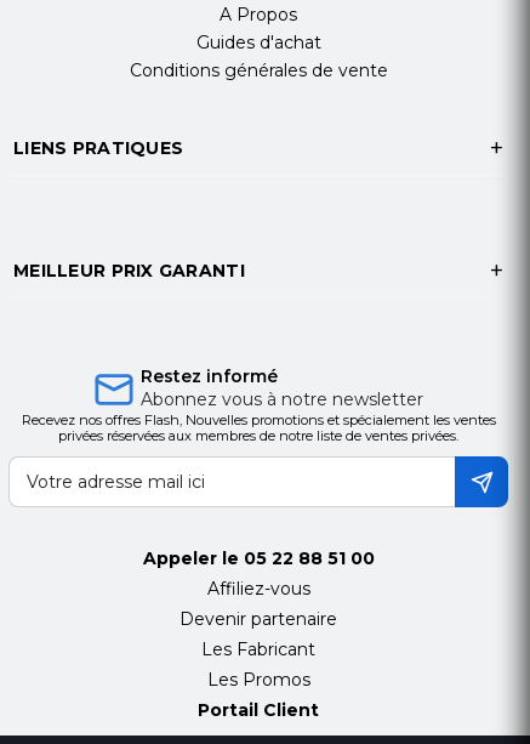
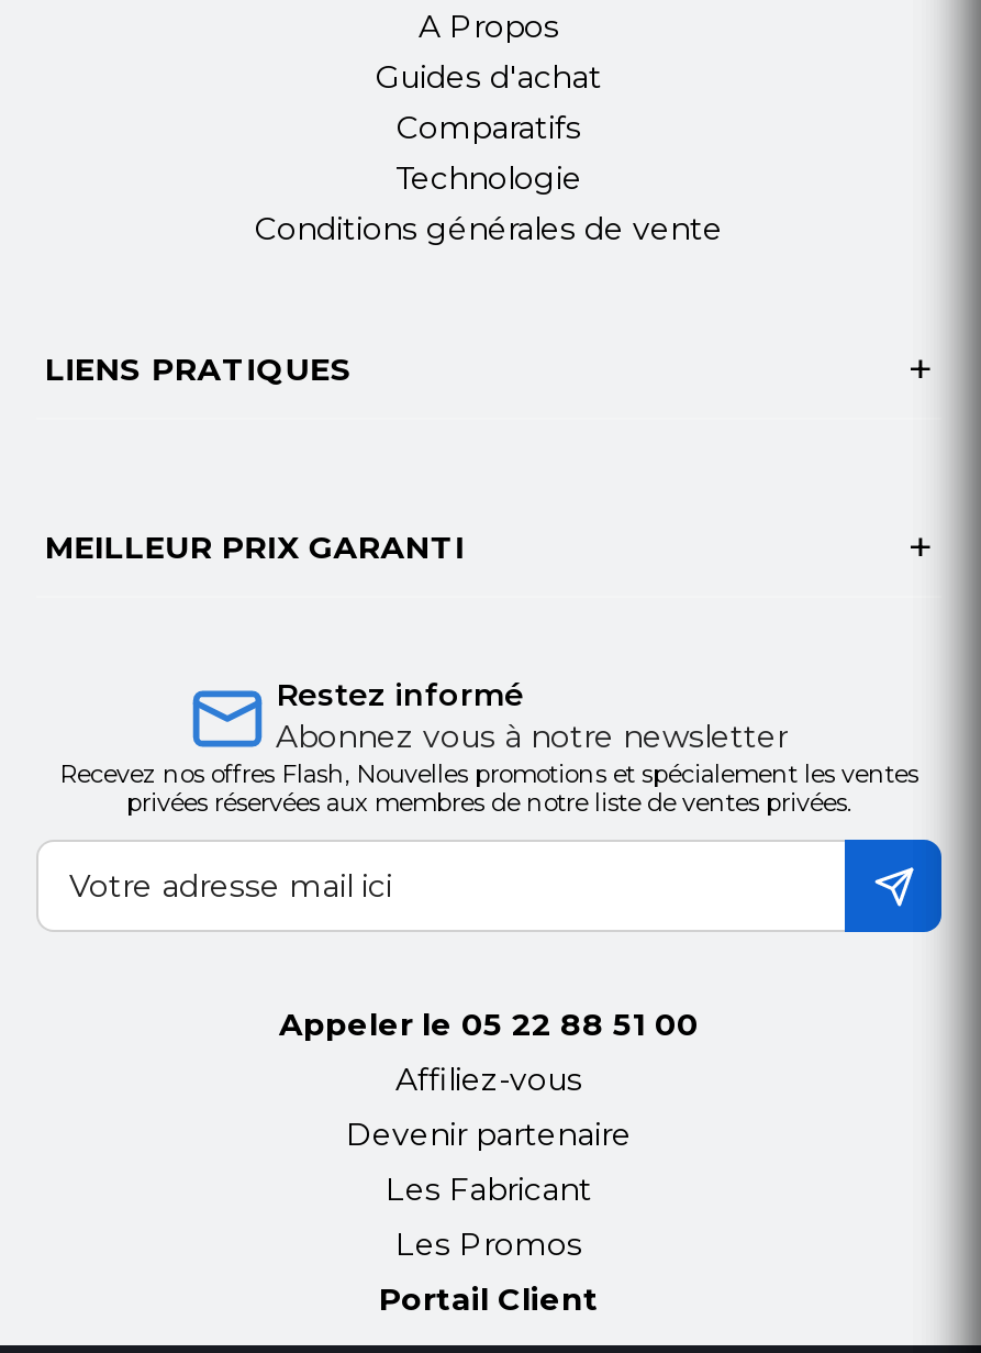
moved [13,60,387,159] -> [45,209,723,390]: Conditions générales de vente | LIENS PRATIQUES
none -> [395,108,582,198] Comparatifs | Technologie
moved [13,260,245,282] -> [45,528,464,568]: MEILLEUR PRIX GARANTI

